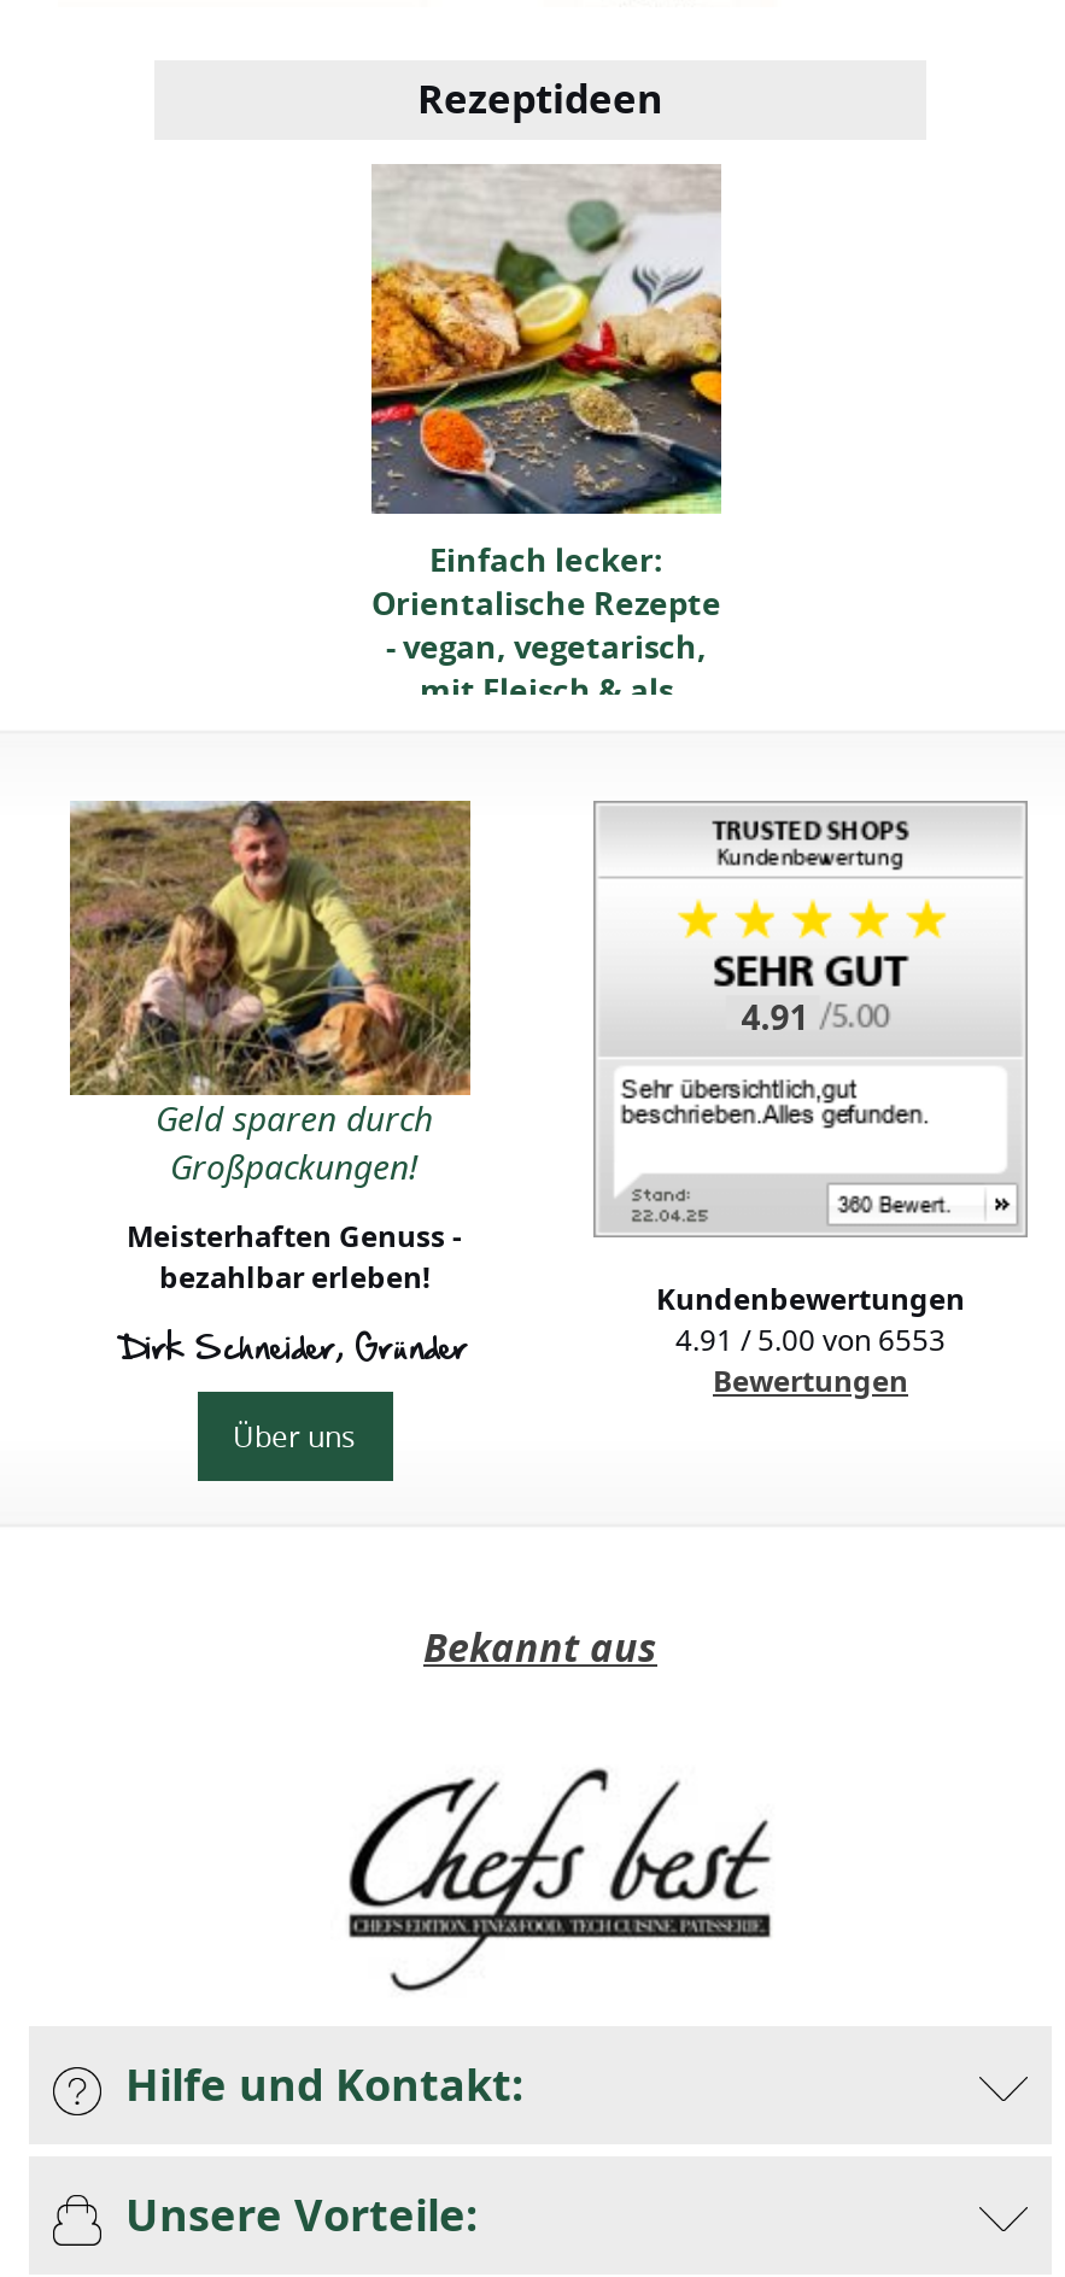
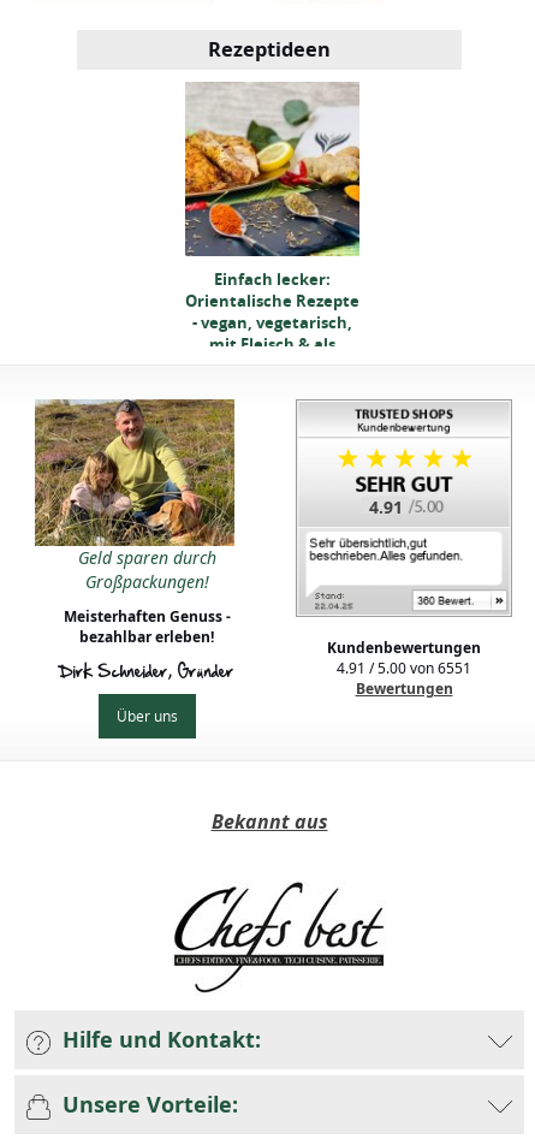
[675,1320,946,1361] 4.91 / 5.00 von 6553 -> [337,658,471,679] 4.91 / 5.00 von 6551

